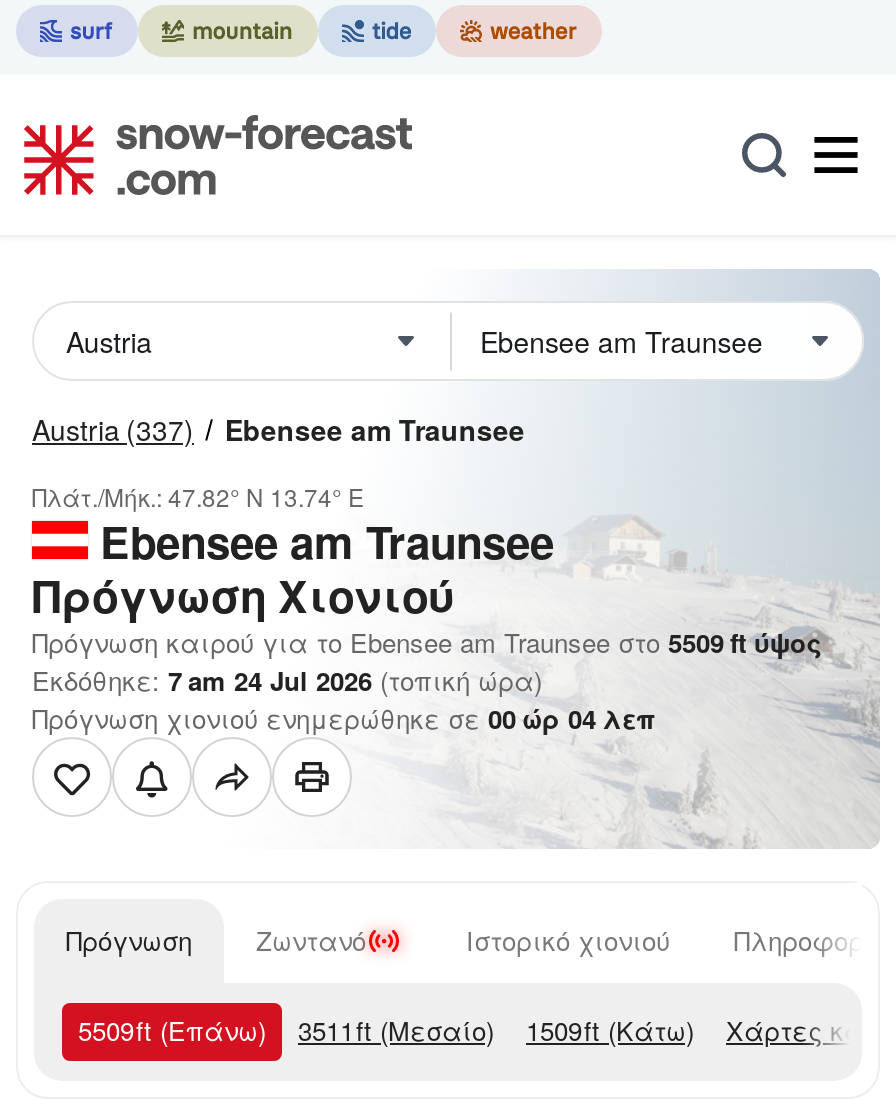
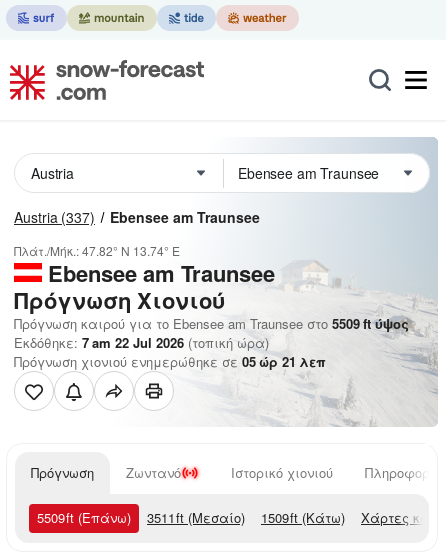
[32,661,542,699] Εκδόθηκε: 7 am 24 Jul 2026 (τοπική ώρα) -> [14,333,269,352] Εκδόθηκε: 7 am 22 Jul 2026 (τοπική ώρα)
[32,699,656,737] Πρόγνωση χιονιού ενημερώθηκε σε 00 ώρ 04 λεπ -> [14,352,326,371] Πρόγνωση χιονιού ενημερώθηκε σε 05 ώρ 21 λεπ

